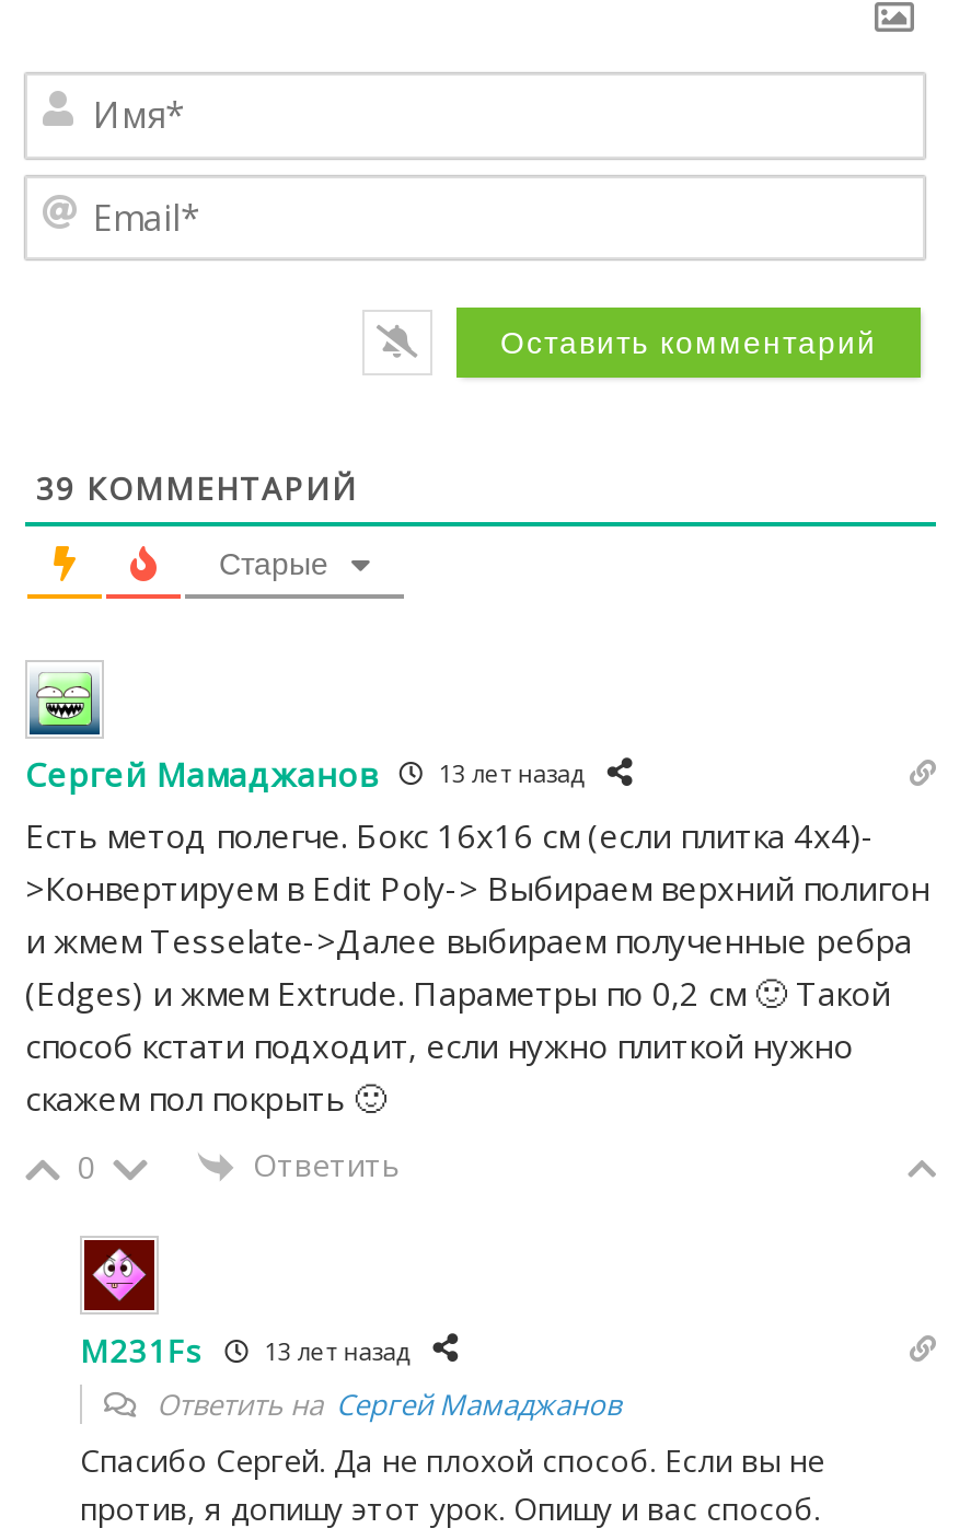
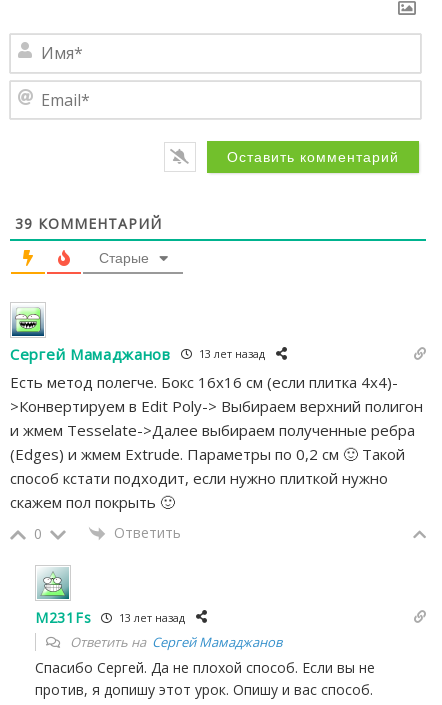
[82,1238,157,1312] [image] -> [37,567,70,600] [image]

